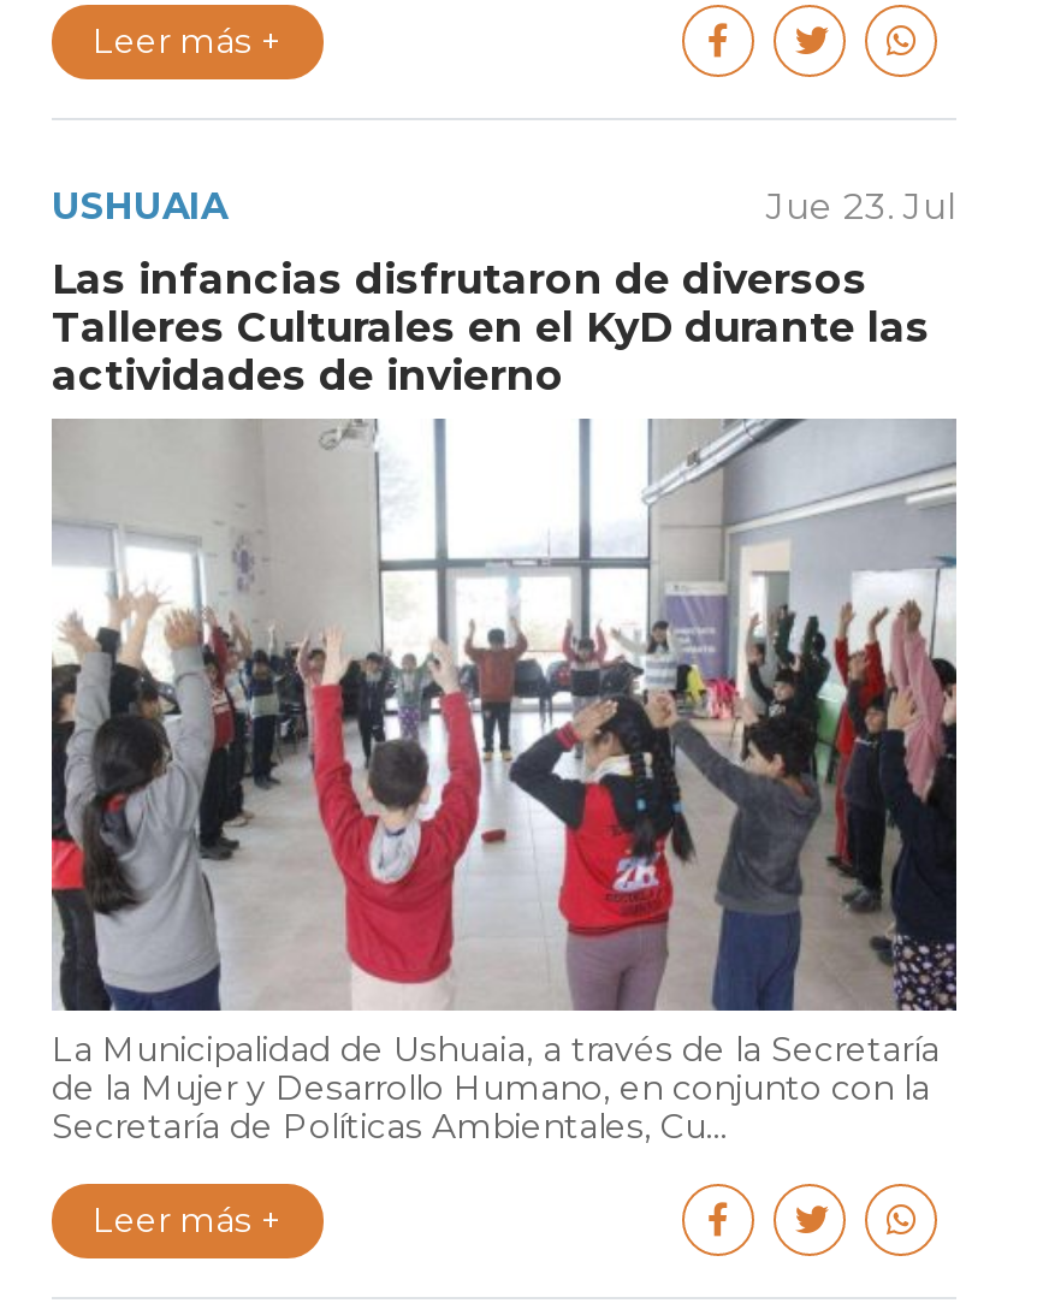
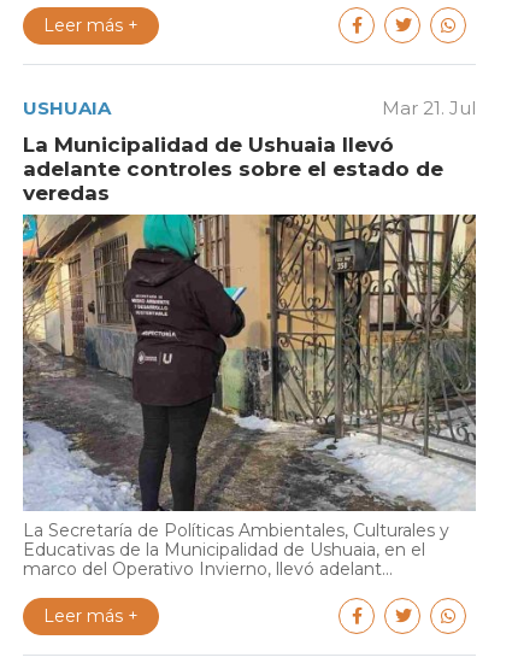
[766,183,956,229] Jue 23. Jul -> [382,96,476,119] Mar 21. Jul
[52,255,930,399] Las infancias disfrutaron de diversos | Talleres Culturales en el KyD durante las | actividades de invierno -> [23,133,443,205] La Municipalidad de Ushuaia llevó | adelante controles sobre el estado de | veredas
[49,419,959,1148] [image] | La Municipalidad de Ushuaia, a través de la Secretaría | de la Mujer y Desarrollo Humano, en conjunto con la | Secretaría de Políticas Ambientales, Cu... -> [22,213,477,580] [image] | La Secretaría de Políticas Ambientales, Culturales y | Educativas de la Municipalidad de Ushuaia, en el | marco del Operativo Invierno, llevó adelant...

